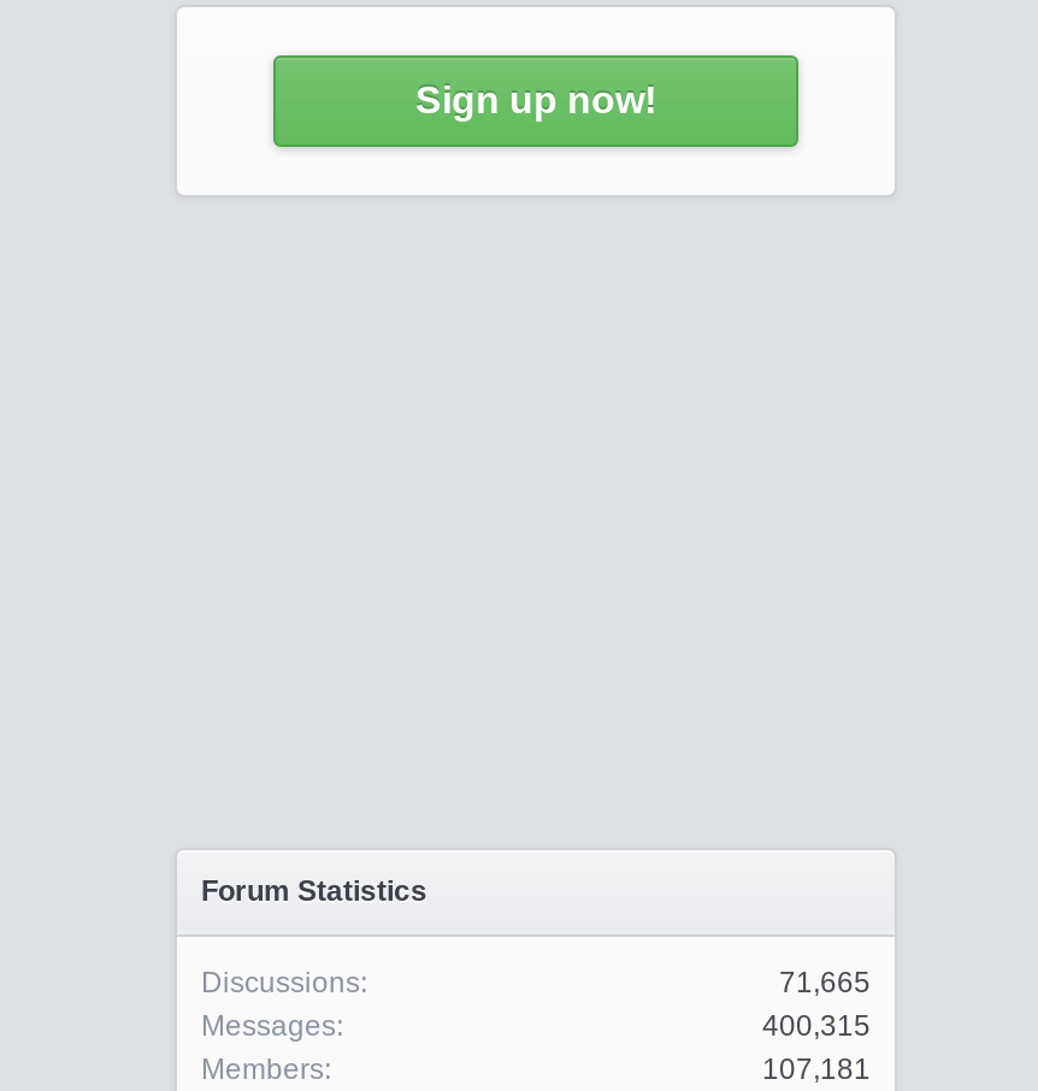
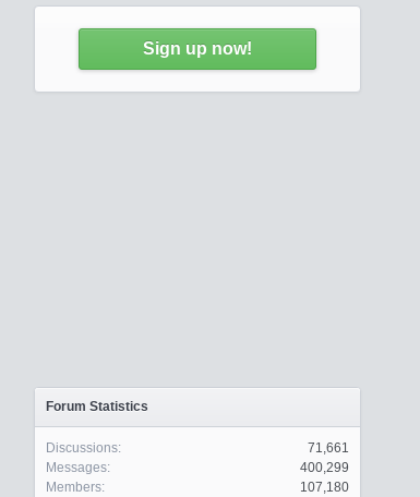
[779,966,871,999] 71,665 -> [308,440,349,456] 71,661
[762,1009,871,1043] 400,315 -> [300,460,349,475] 400,299
[762,1052,871,1086] 107,181 -> [300,480,349,495] 107,180

